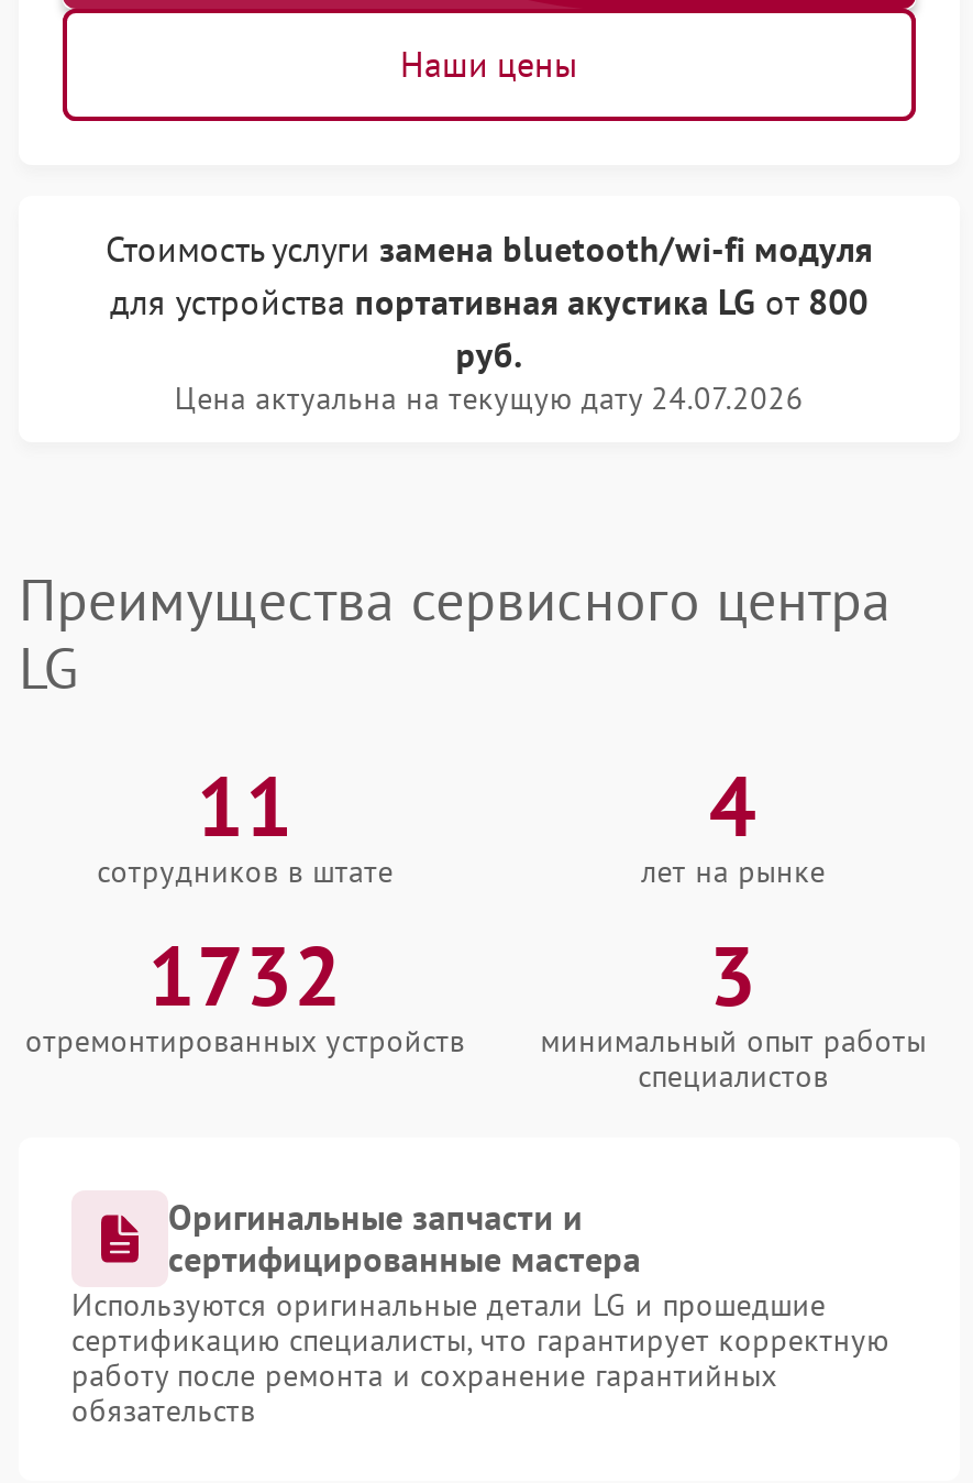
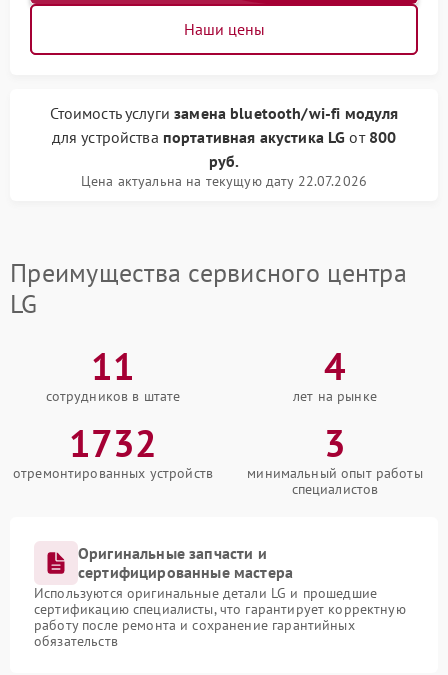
[175,378,804,418] Цена актуальна на текущую дату 24.07.2026 -> [81,172,367,190] Цена актуальна на текущую дату 22.07.2026

